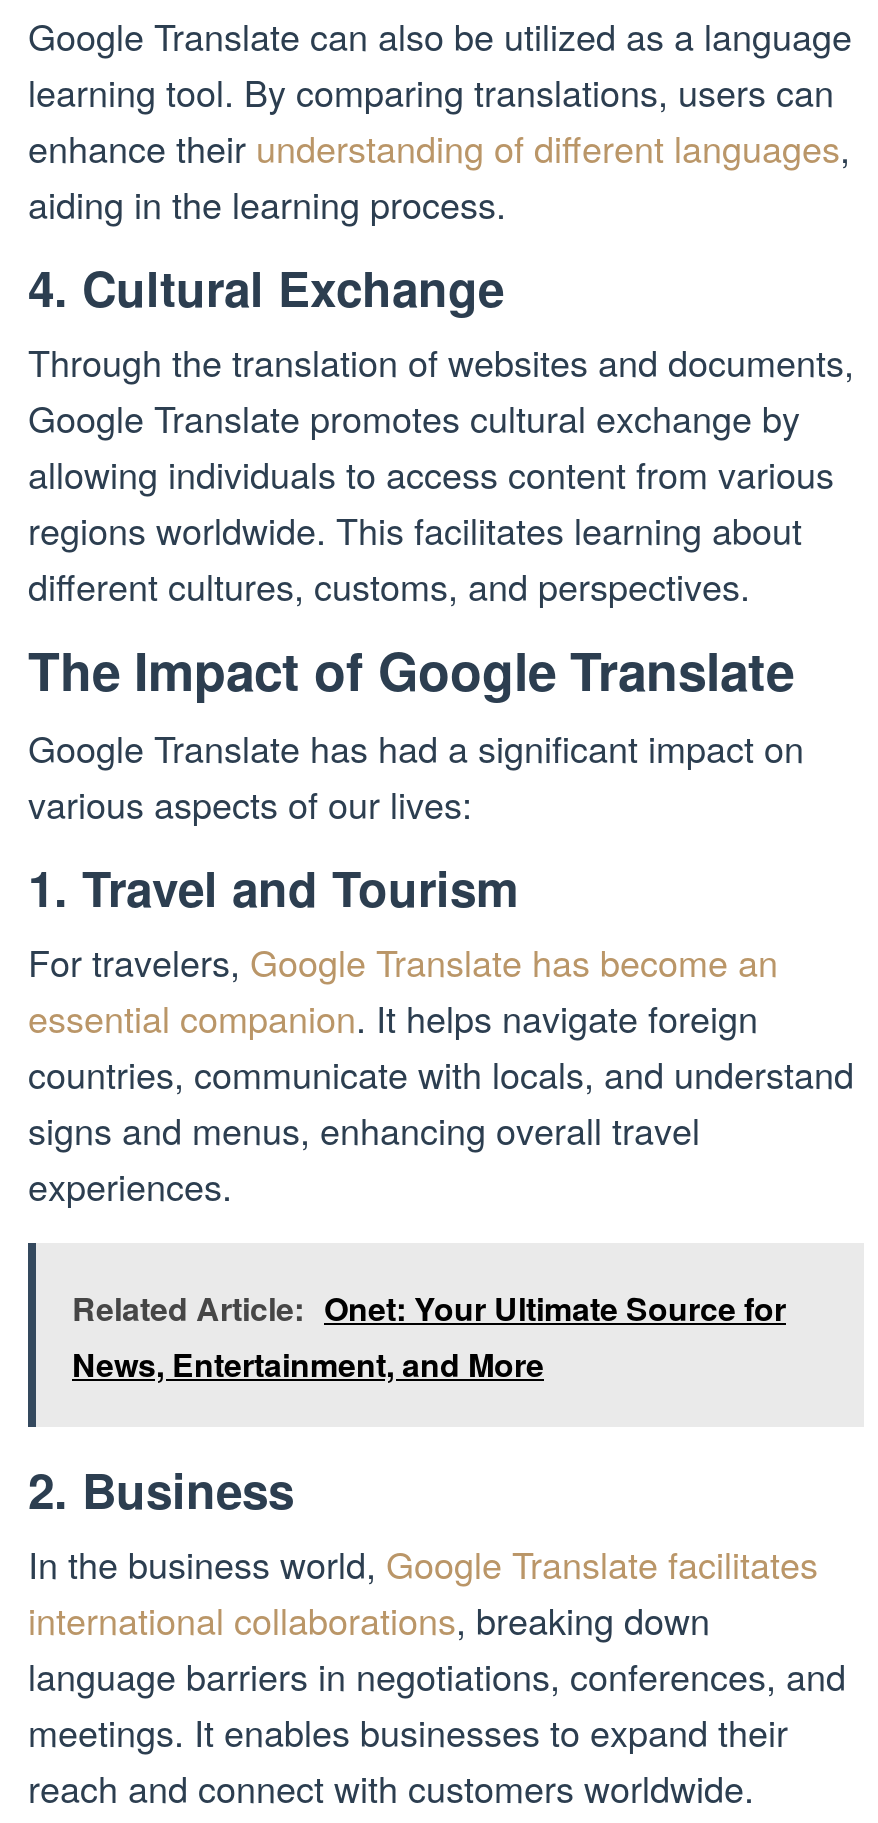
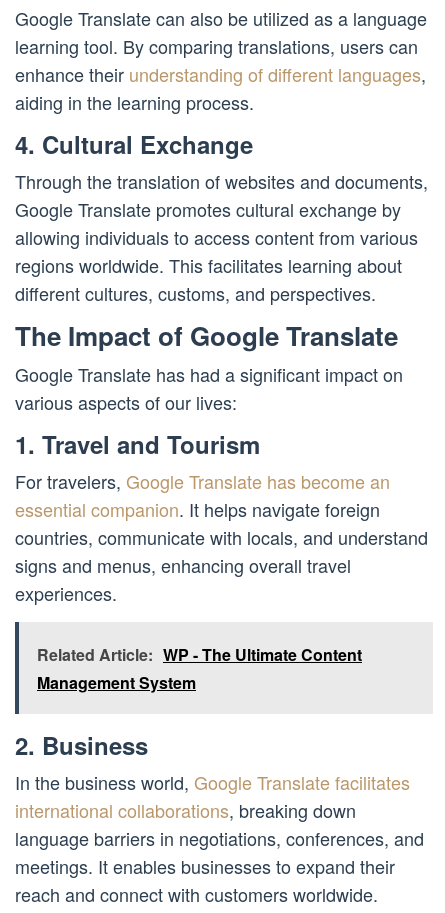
[72,1285,786,1387] Related Article: Onet: Your Ultimate Source for | News, Entertainment, and More -> [37,643,362,694] Related Article: WP - The Ultimate Content | Management System

